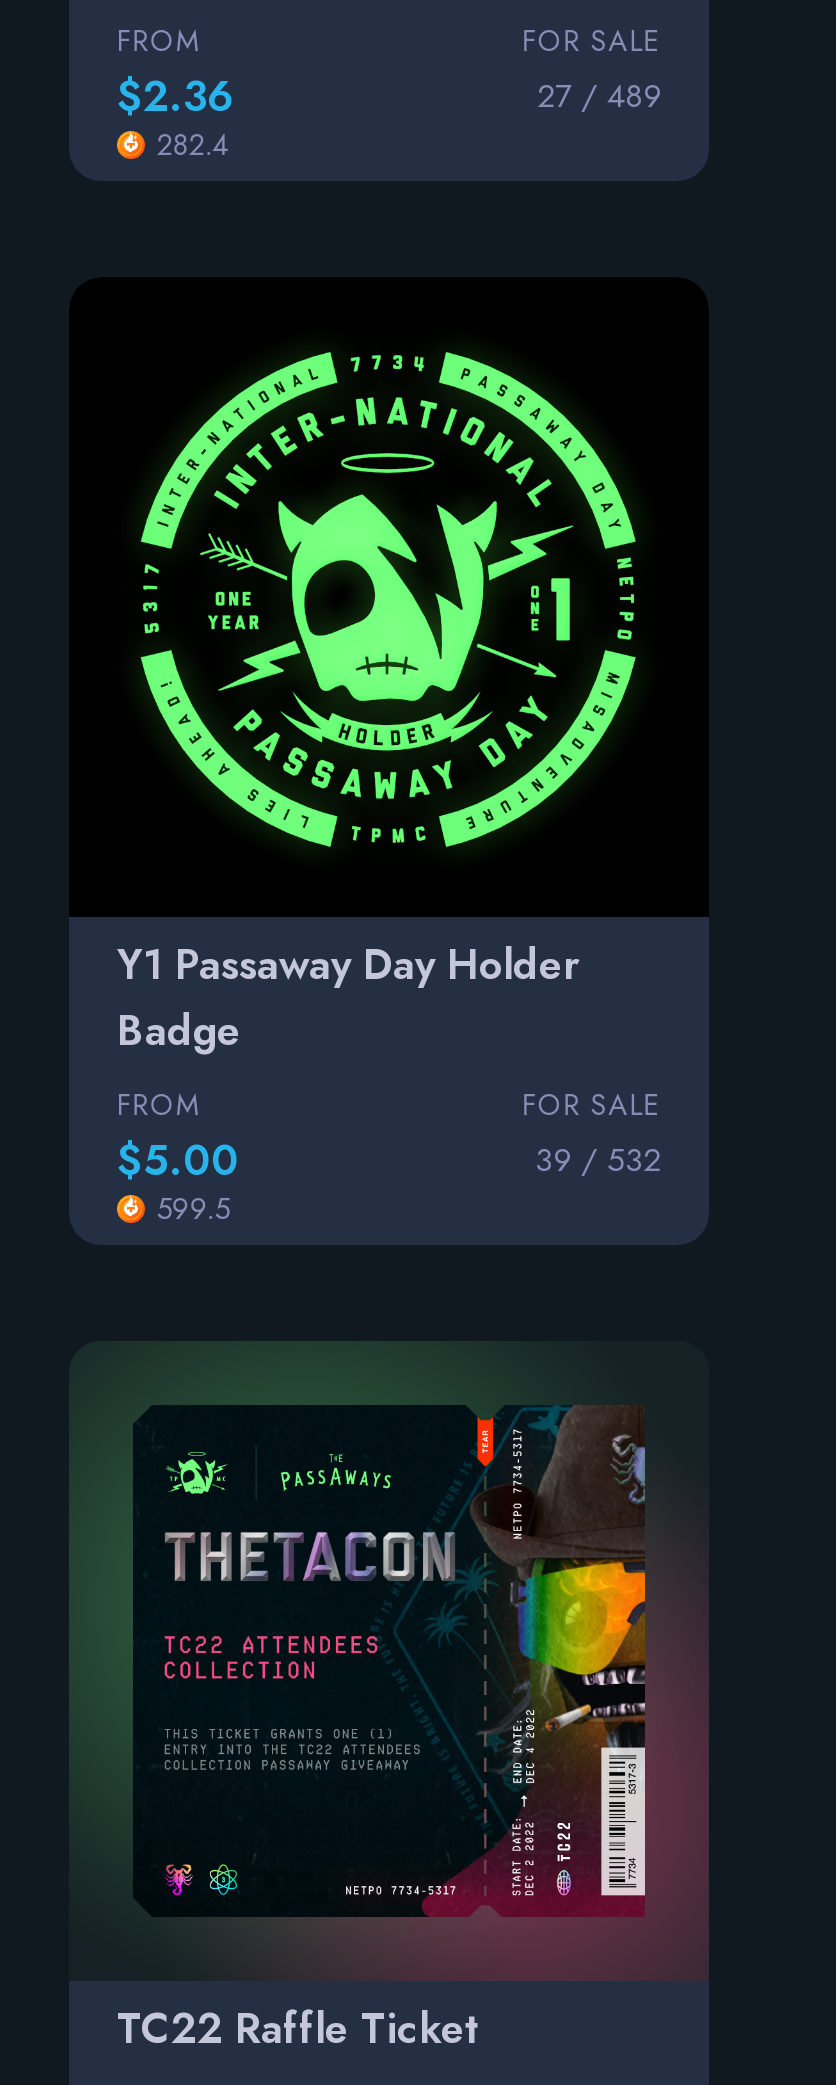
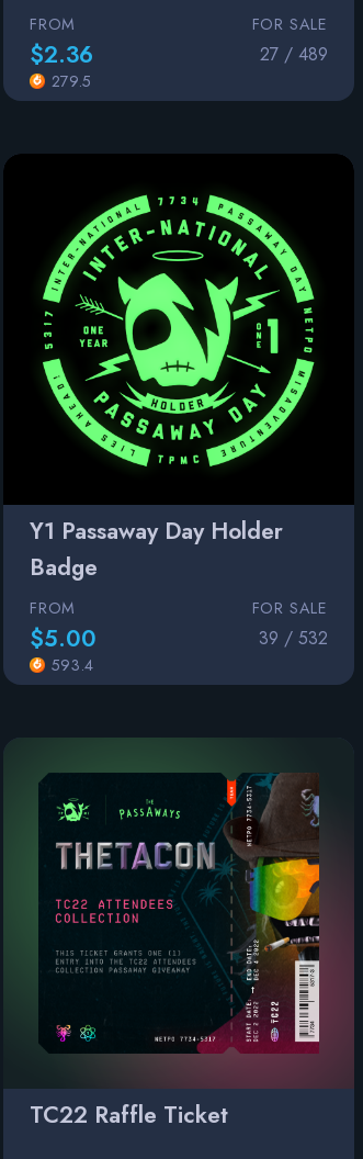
[148,124,228,164] 282.4 -> [47,70,91,92] 279.5
[148,1188,230,1228] 599.5 -> [47,654,93,676] 593.4

